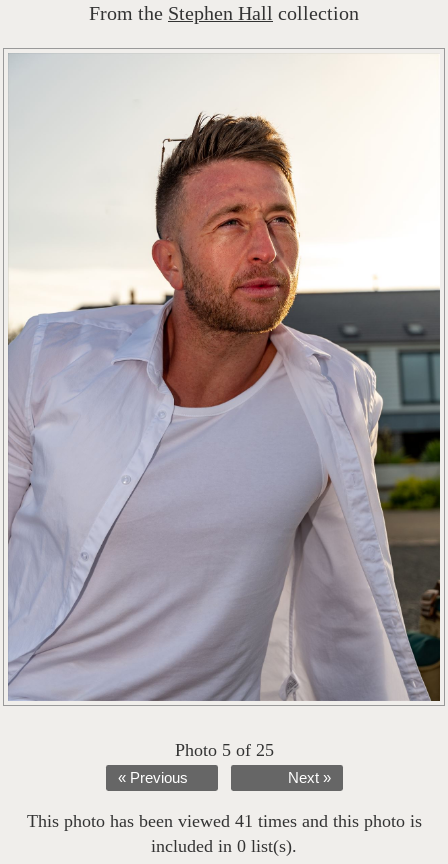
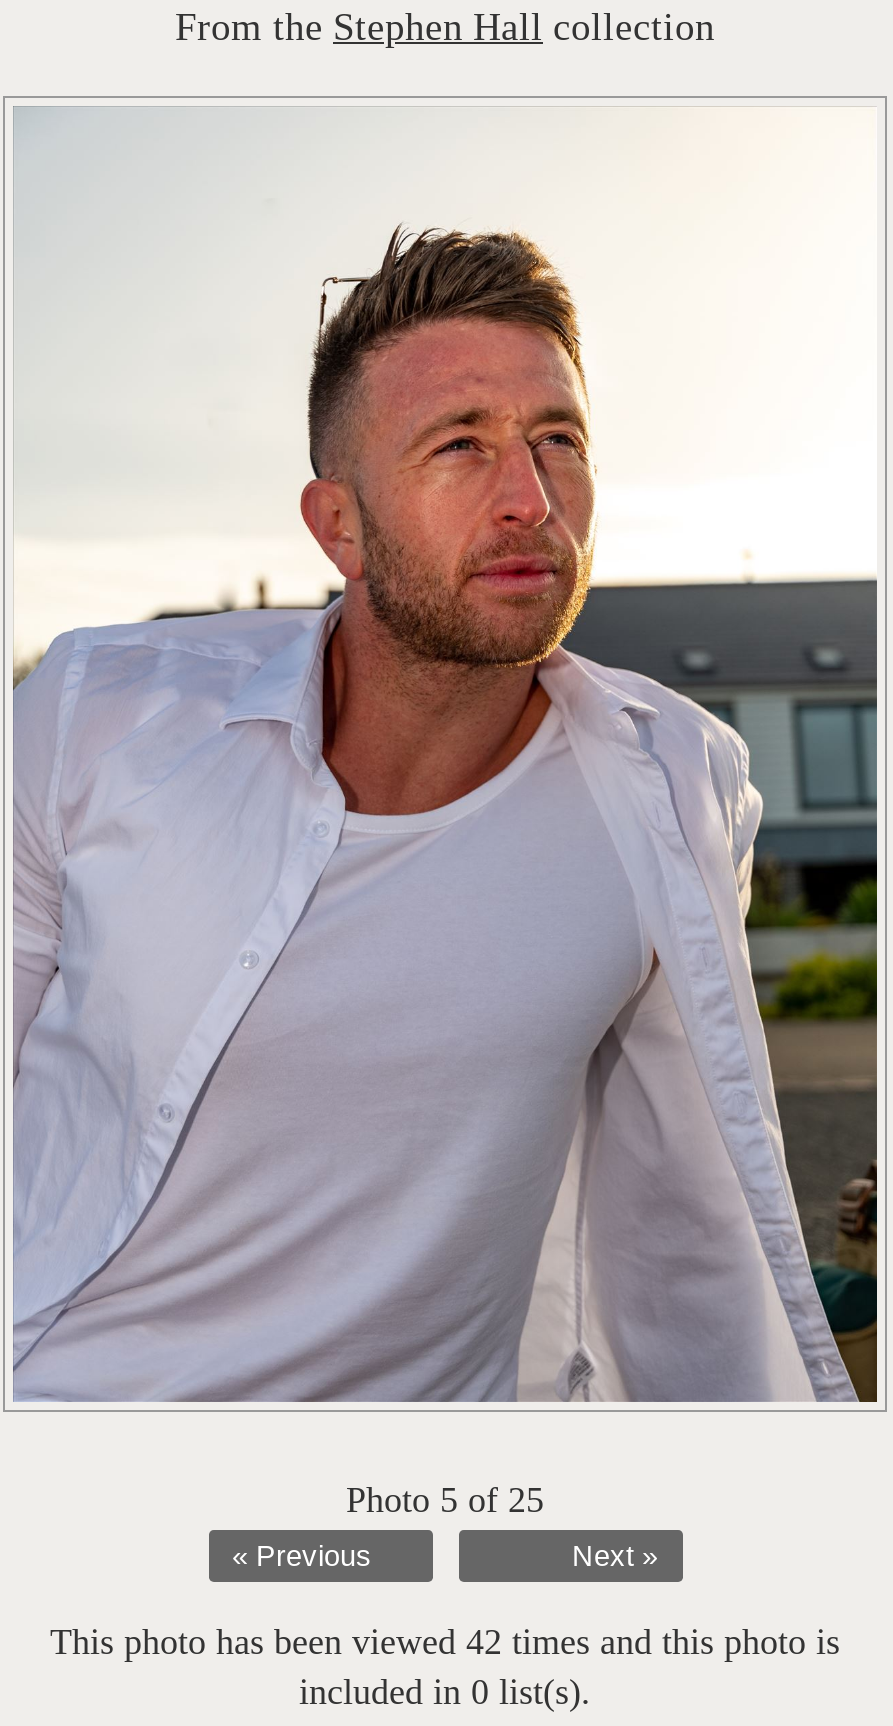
[26,811,421,831] This photo has been viewed 41 times and this photo is -> [50,1622,840,1662] This photo has been viewed 42 times and this photo is

